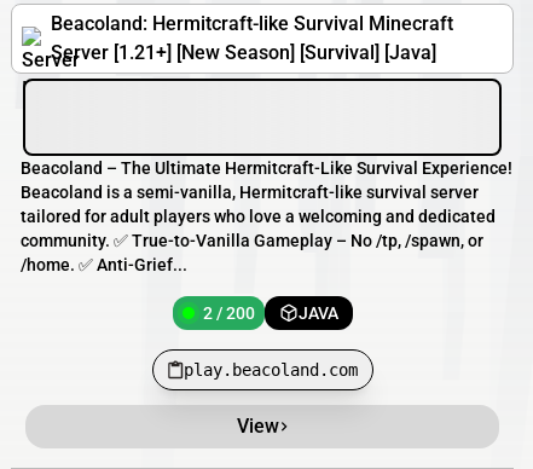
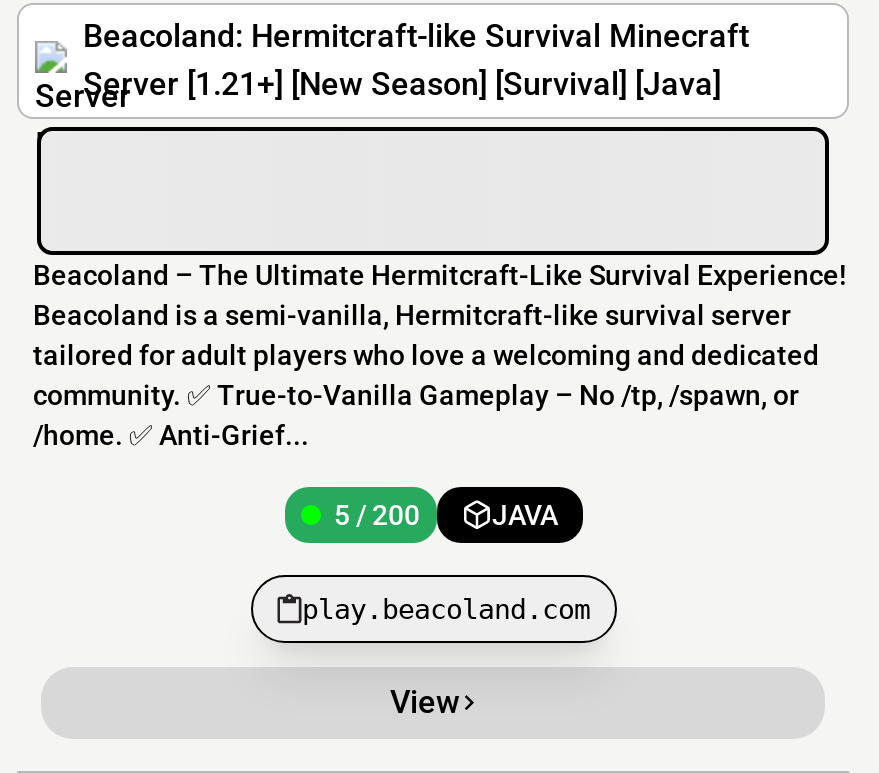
[202,304,254,323] 2 / 200 -> [334,500,420,532] 5 / 200

